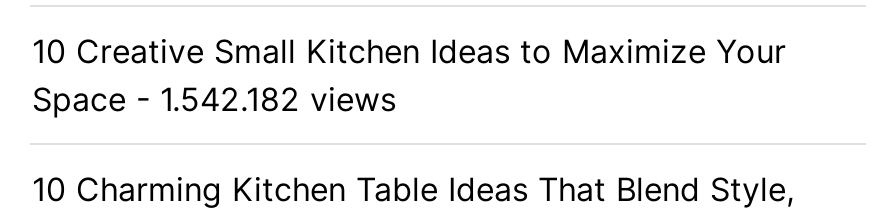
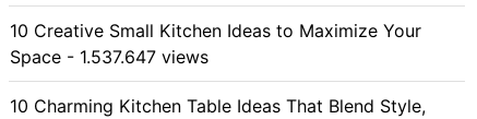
[32,78,396,118] Space - 1.542.182 views -> [10,45,208,67] Space - 1.537.647 views

